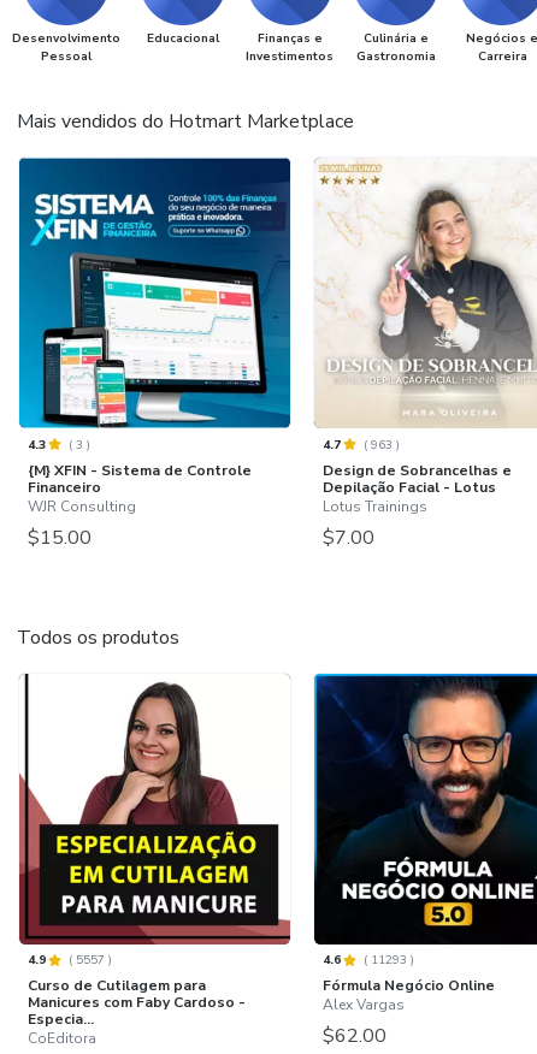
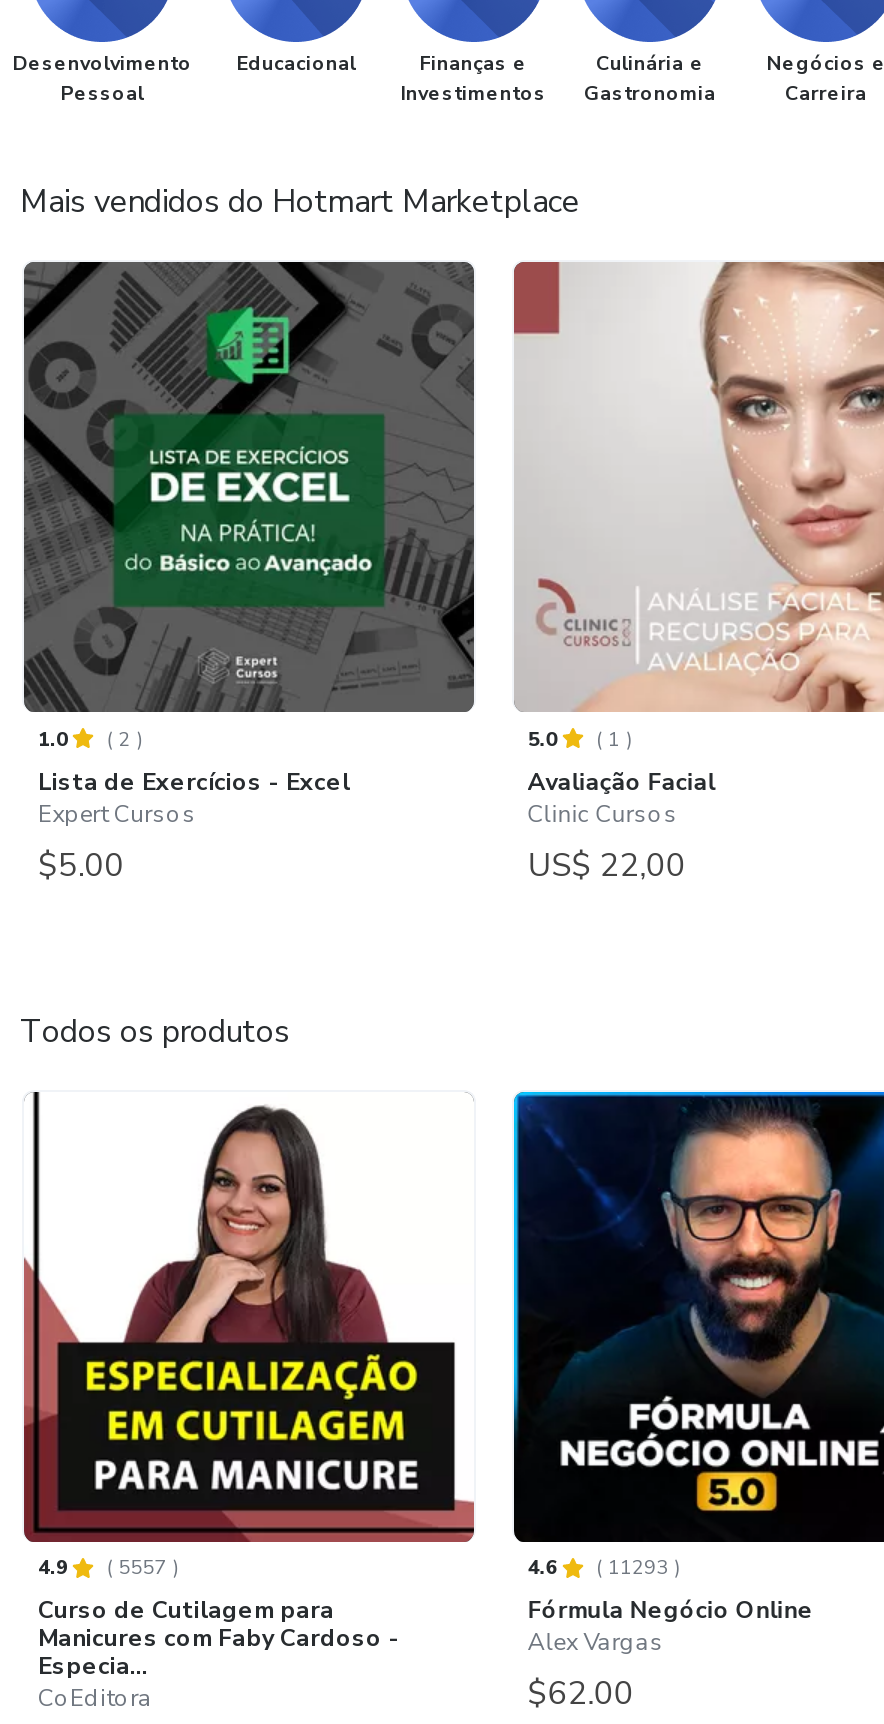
[18,156,291,551] [image] | 4.3 | (3) | {M} XFIN - Sistema de Controle | Financeiro | WJR Consulting | $15.00 -> [22,260,476,888] [image] | 1.0 | (2) | Lista de Exercícios - Excel | Expert Cursos | $5.00
[314,162,533,551] [image] | 4.7 | (963) | Design de Sobrancelhas e | Depilação Facial - Lotus | Lotus Trainings | $7.00 -> [512,260,878,888] [image] | 5.0 | (1) | Avaliação Facial | Clinic Cursos | US$ 22,00

